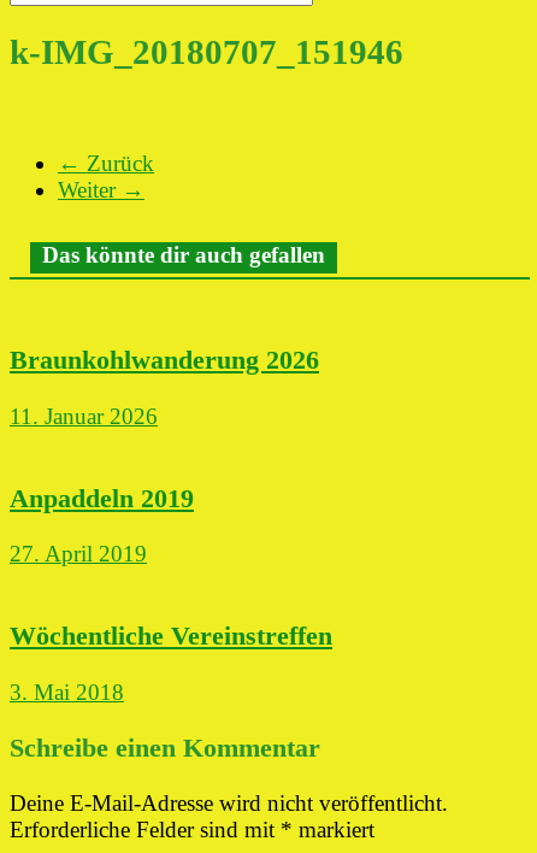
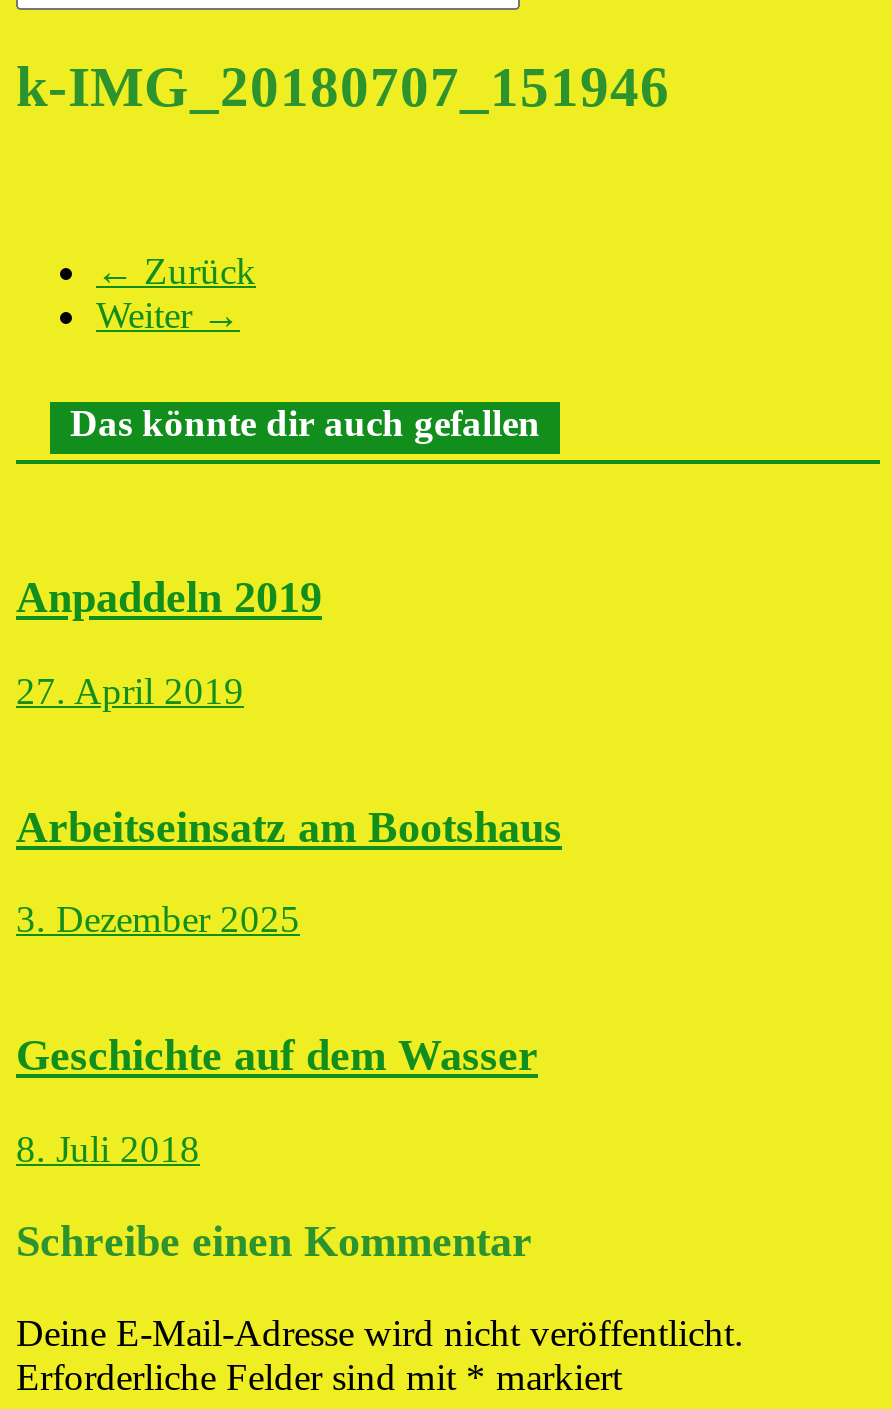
[10,345,319,429] Braunkohlwanderung 2026 | 11. Januar 2026 -> none
moved [10,483,194,566] -> [16,573,322,711]: Anpaddeln 2019 | 27. April 2019
[10,621,332,704] Wöchentliche Vereinstreffen | 3. Mai 2018 -> [16,802,562,1169] Arbeitseinsatz am Bootshaus | 3. Dezember 2025 | Geschichte auf dem Wasser | 8. Juli 2018

